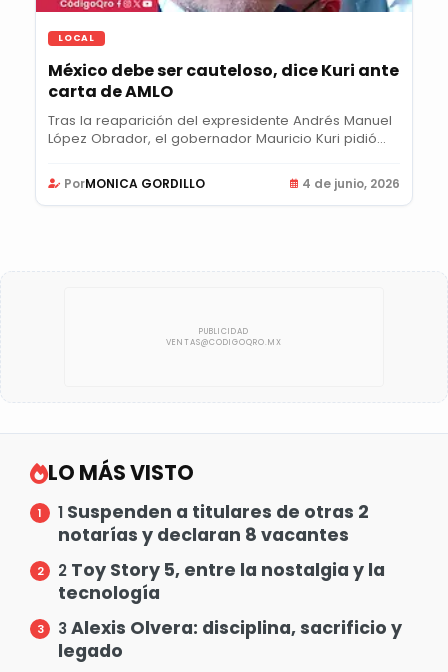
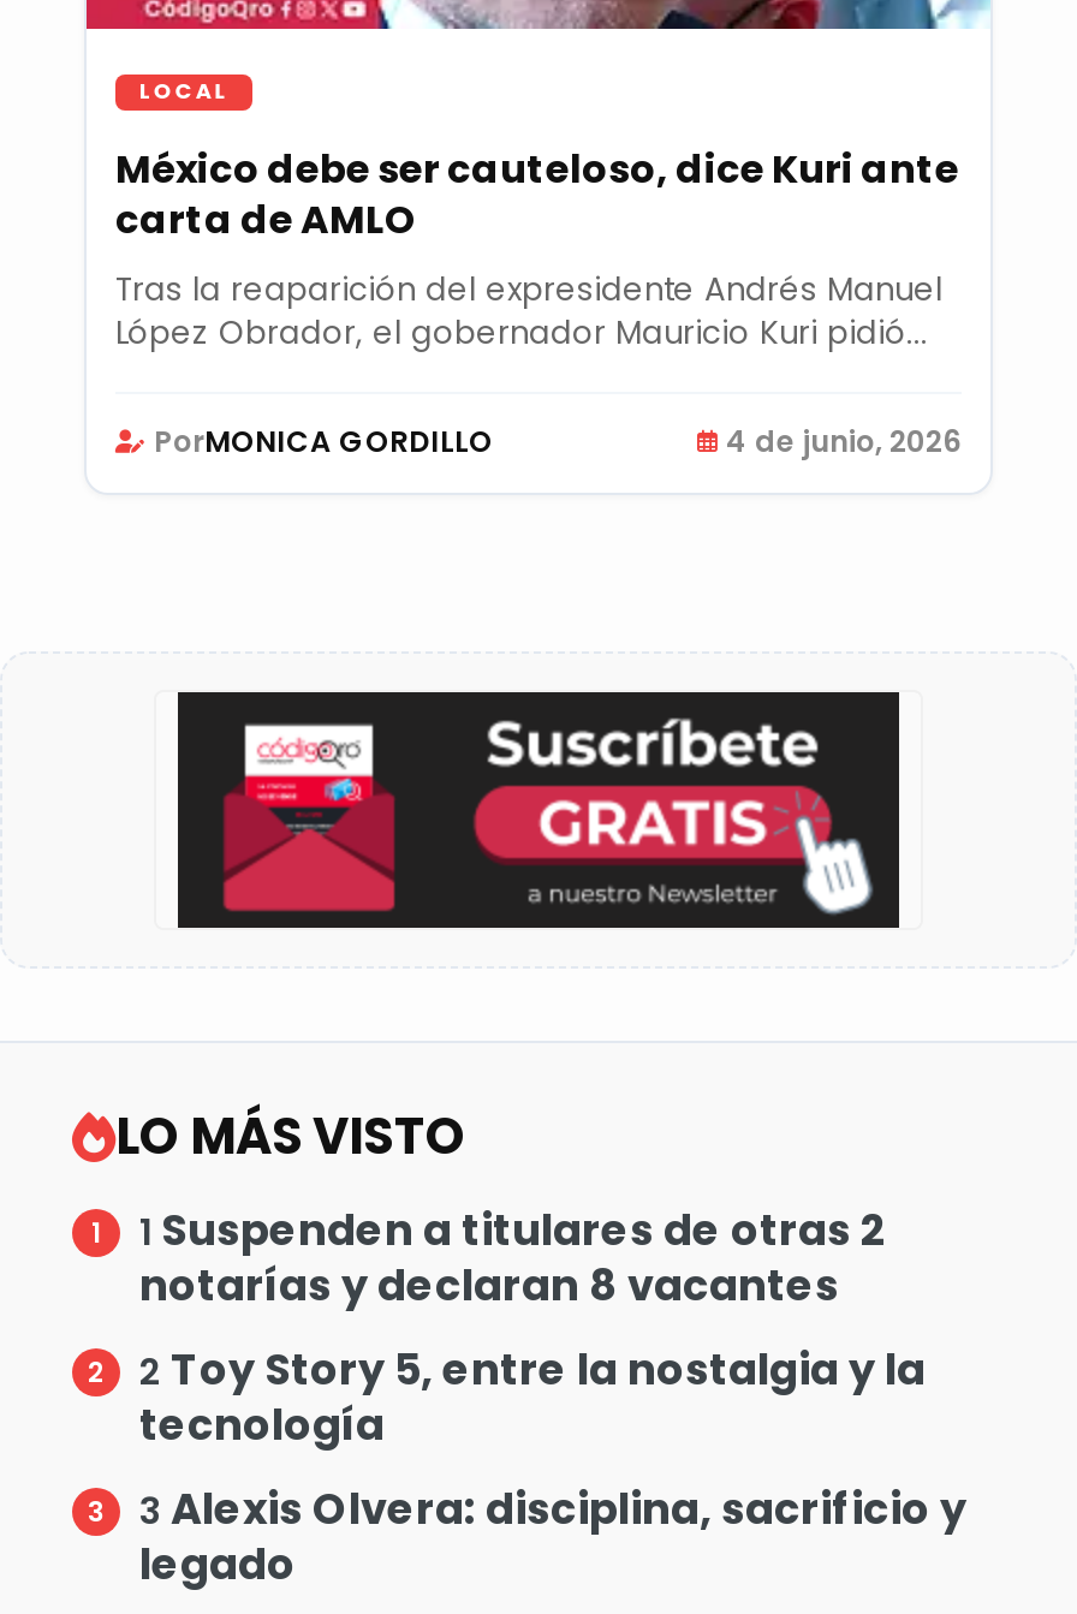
none -> [175,690,902,930] [image]

